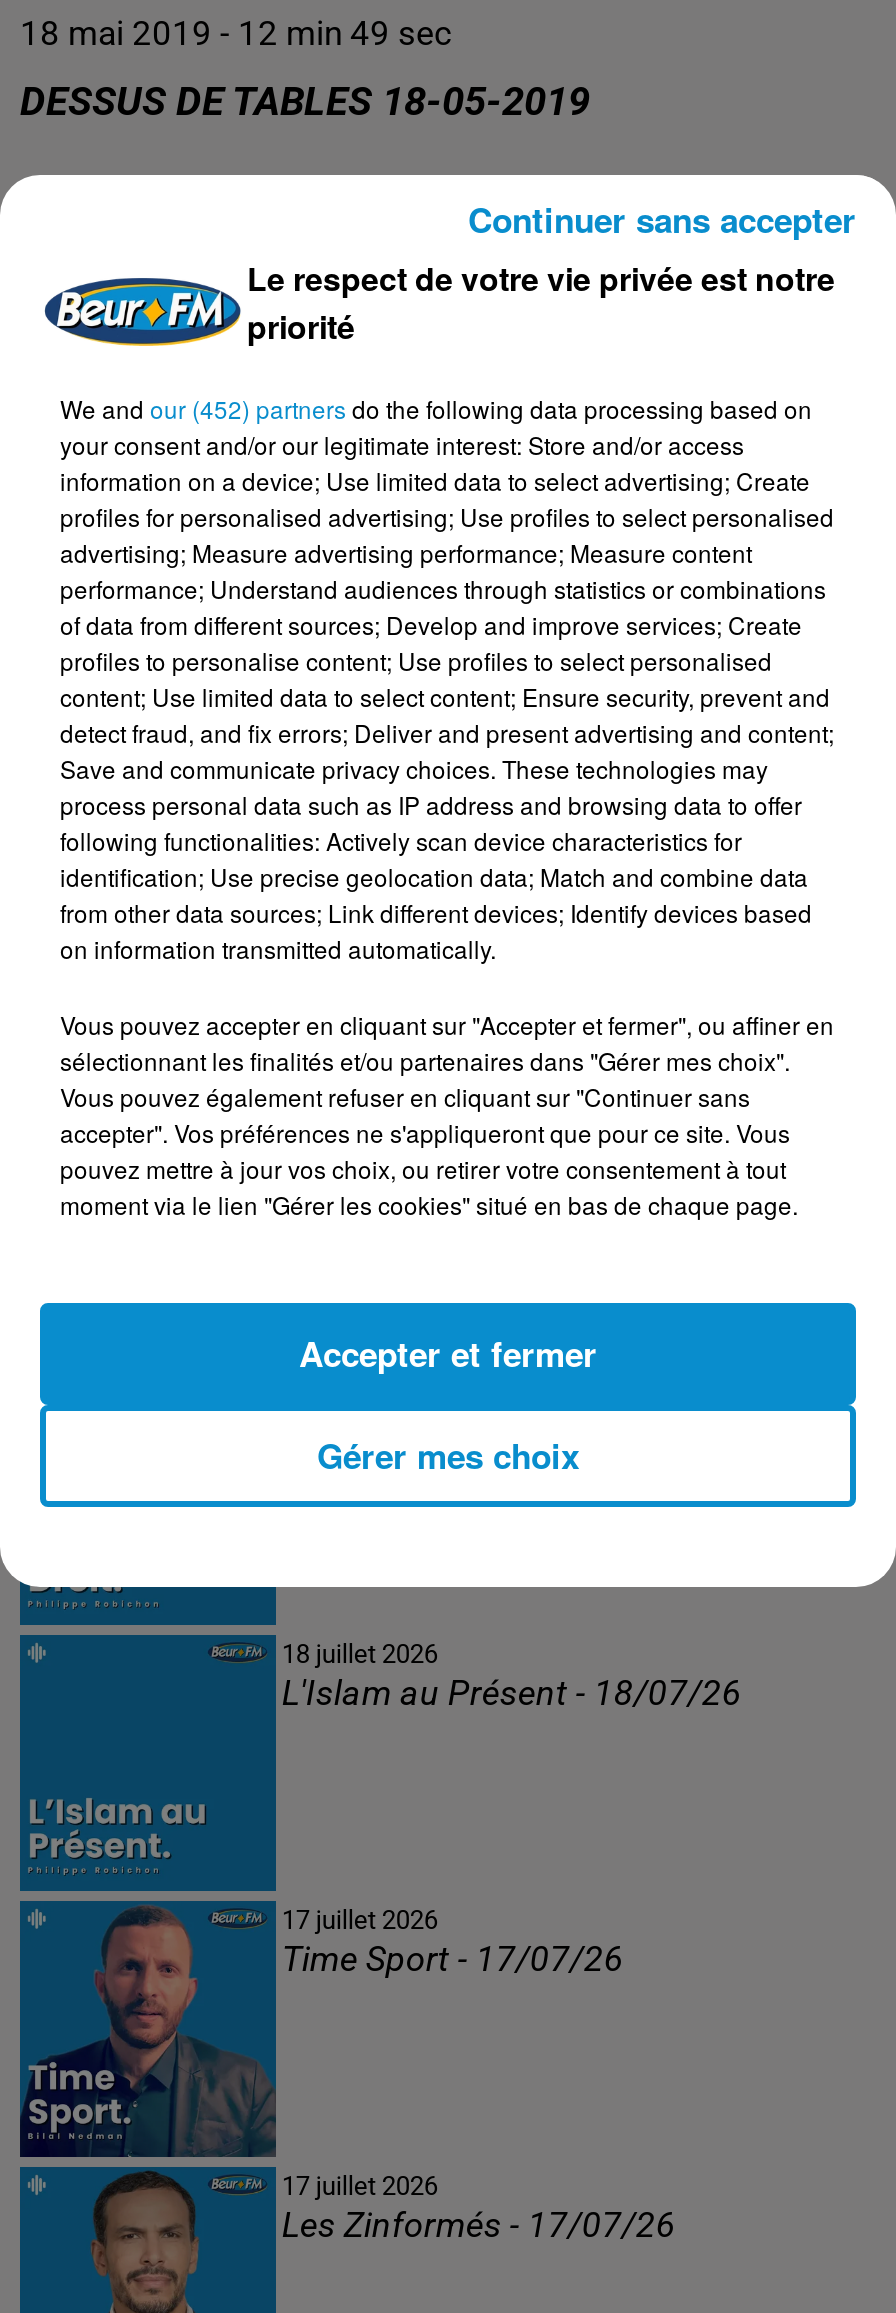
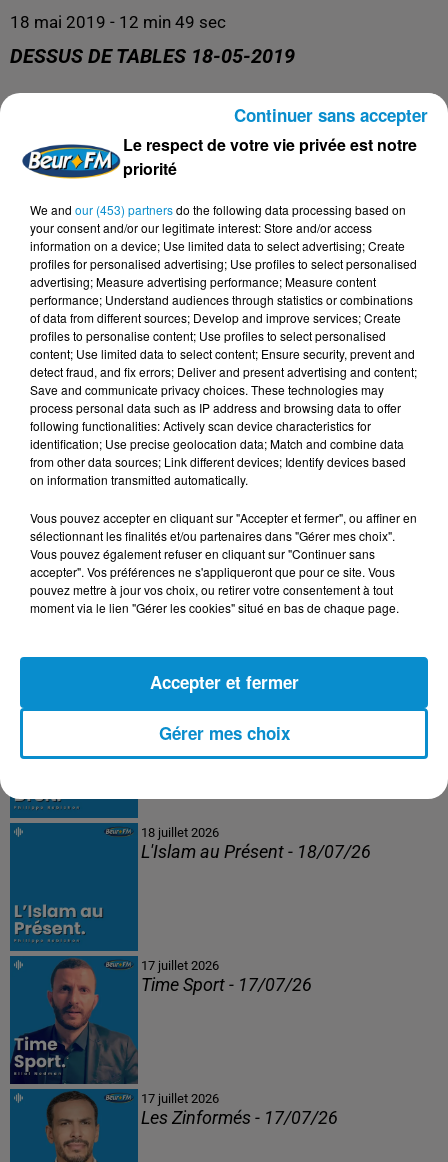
[60,390,812,424] We and our (452) partners do the following data processing based on -> [30,200,406,217] We and our (453) partners do the following data processing based on

